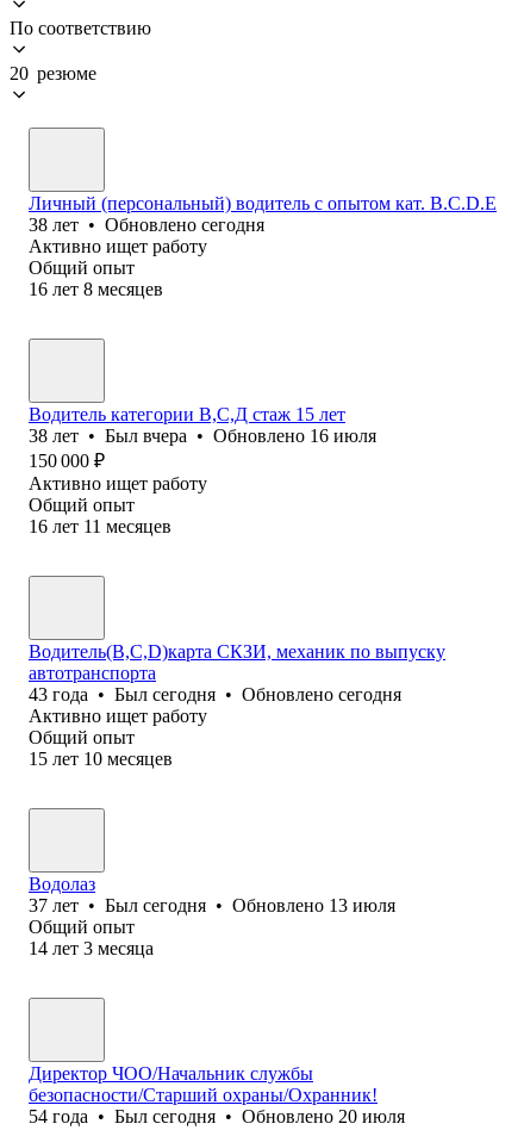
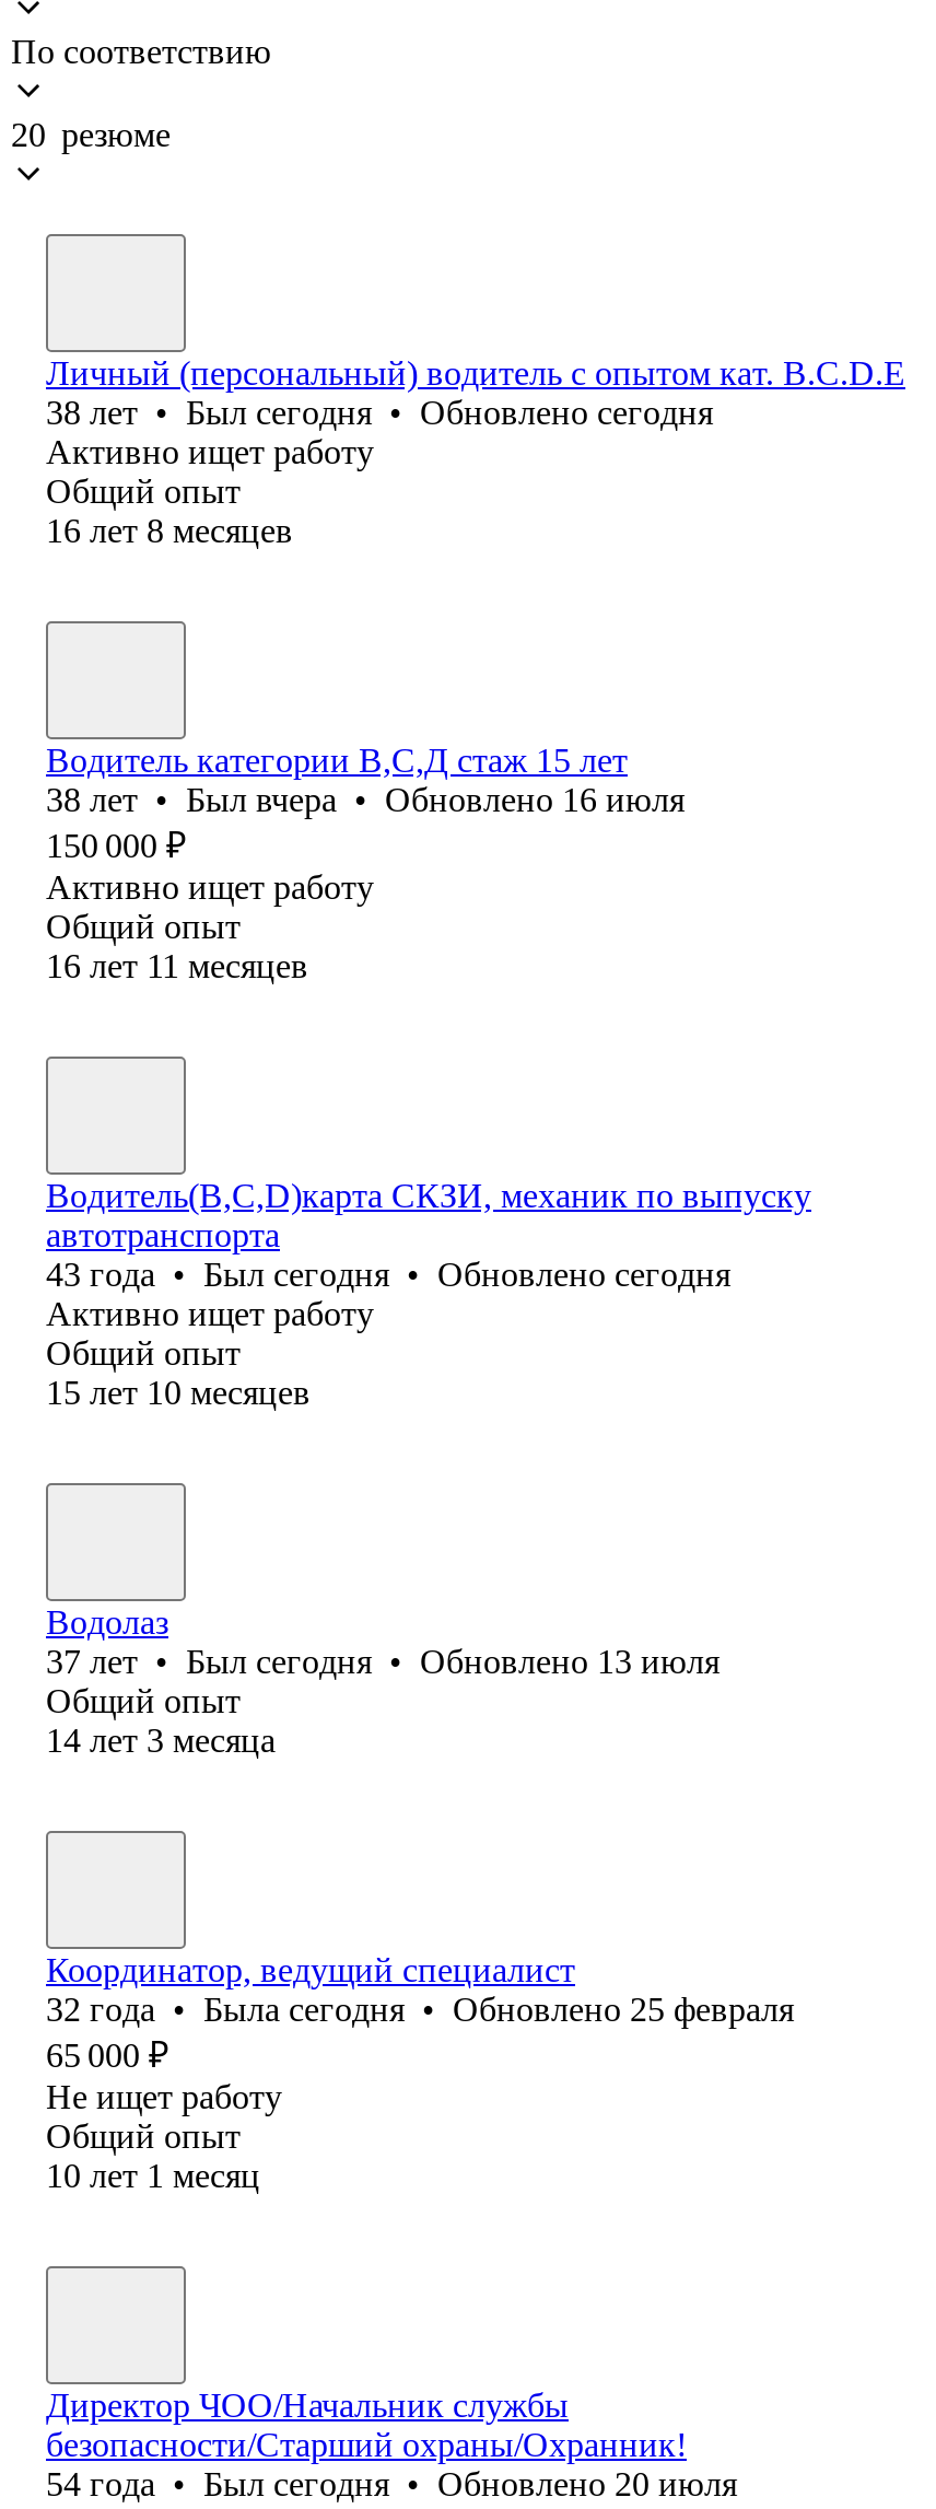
[29,214,264,235] 38 лет • Обновлено сегодня -> [46,394,713,431] 38 лет • Был сегодня • Обновлено сегодня
none -> [46,1951,794,2194] Координатор, ведущий специалист | 32 года • Была сегодня • Обновлено 25 февраля | 65 000 ₽ | Не ищет работу | Общий опыт | 10 лет 1 месяц

